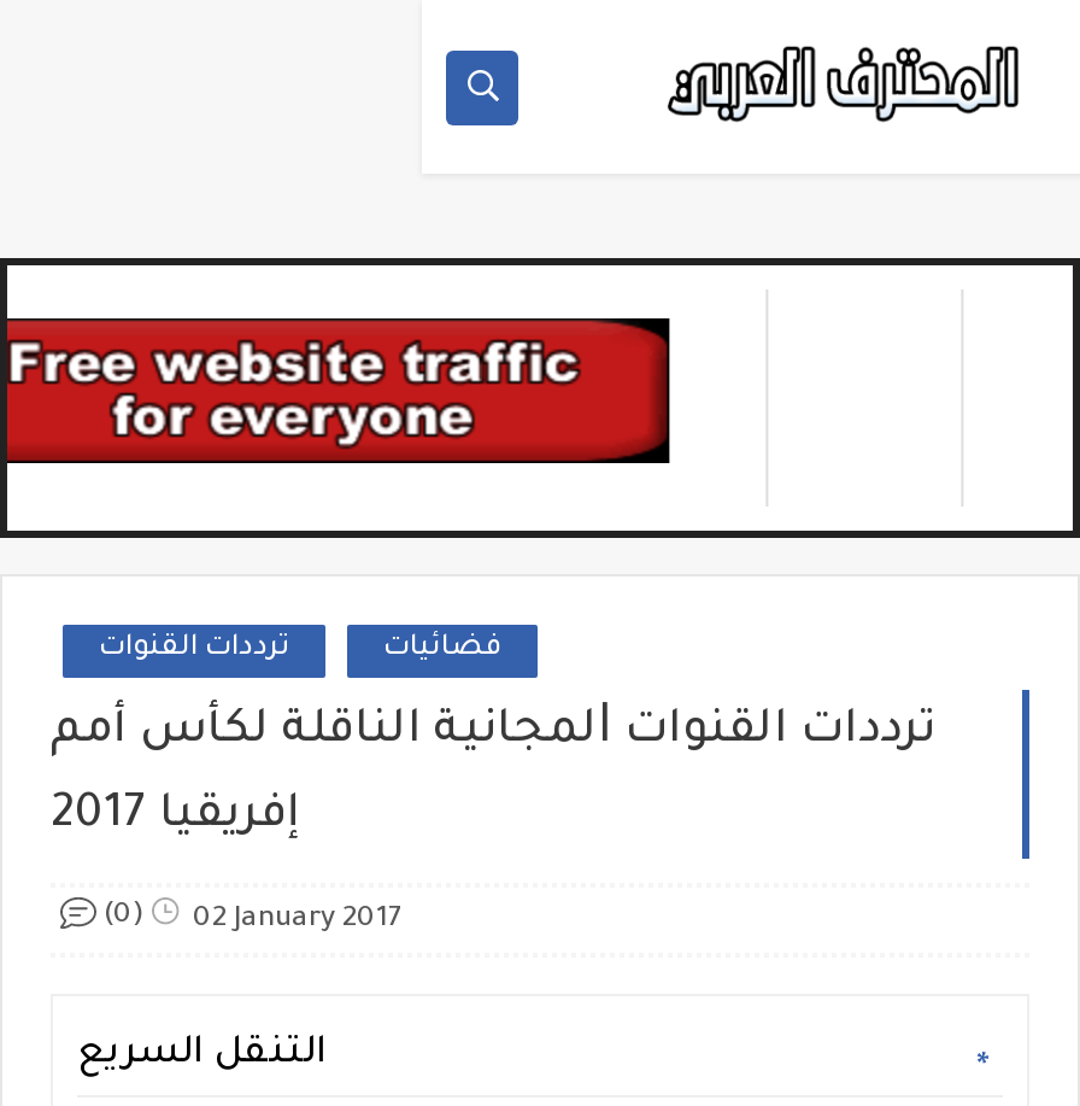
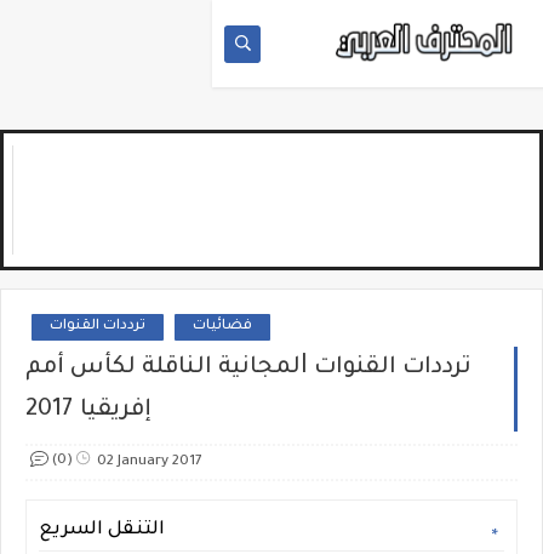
[7,316,673,466] [image] -> none

